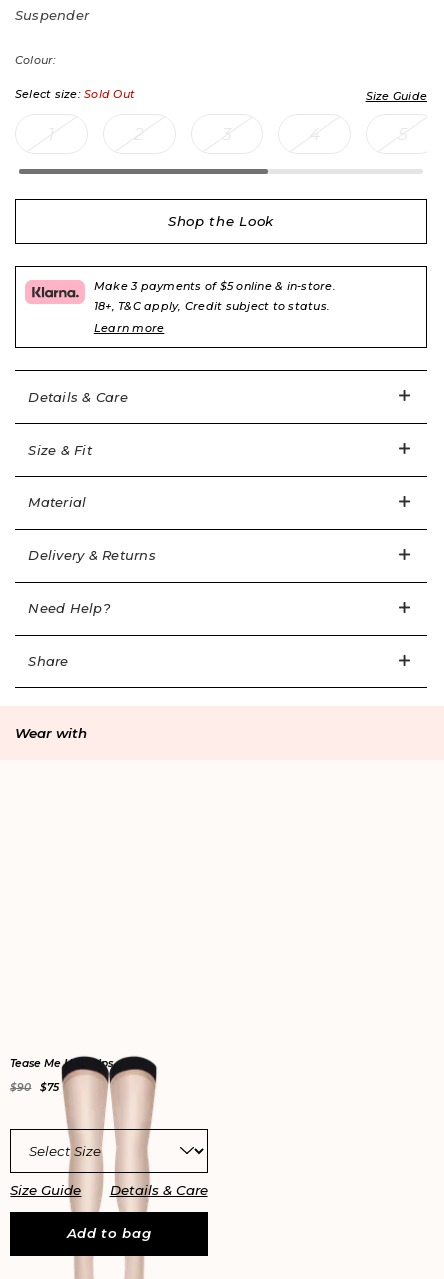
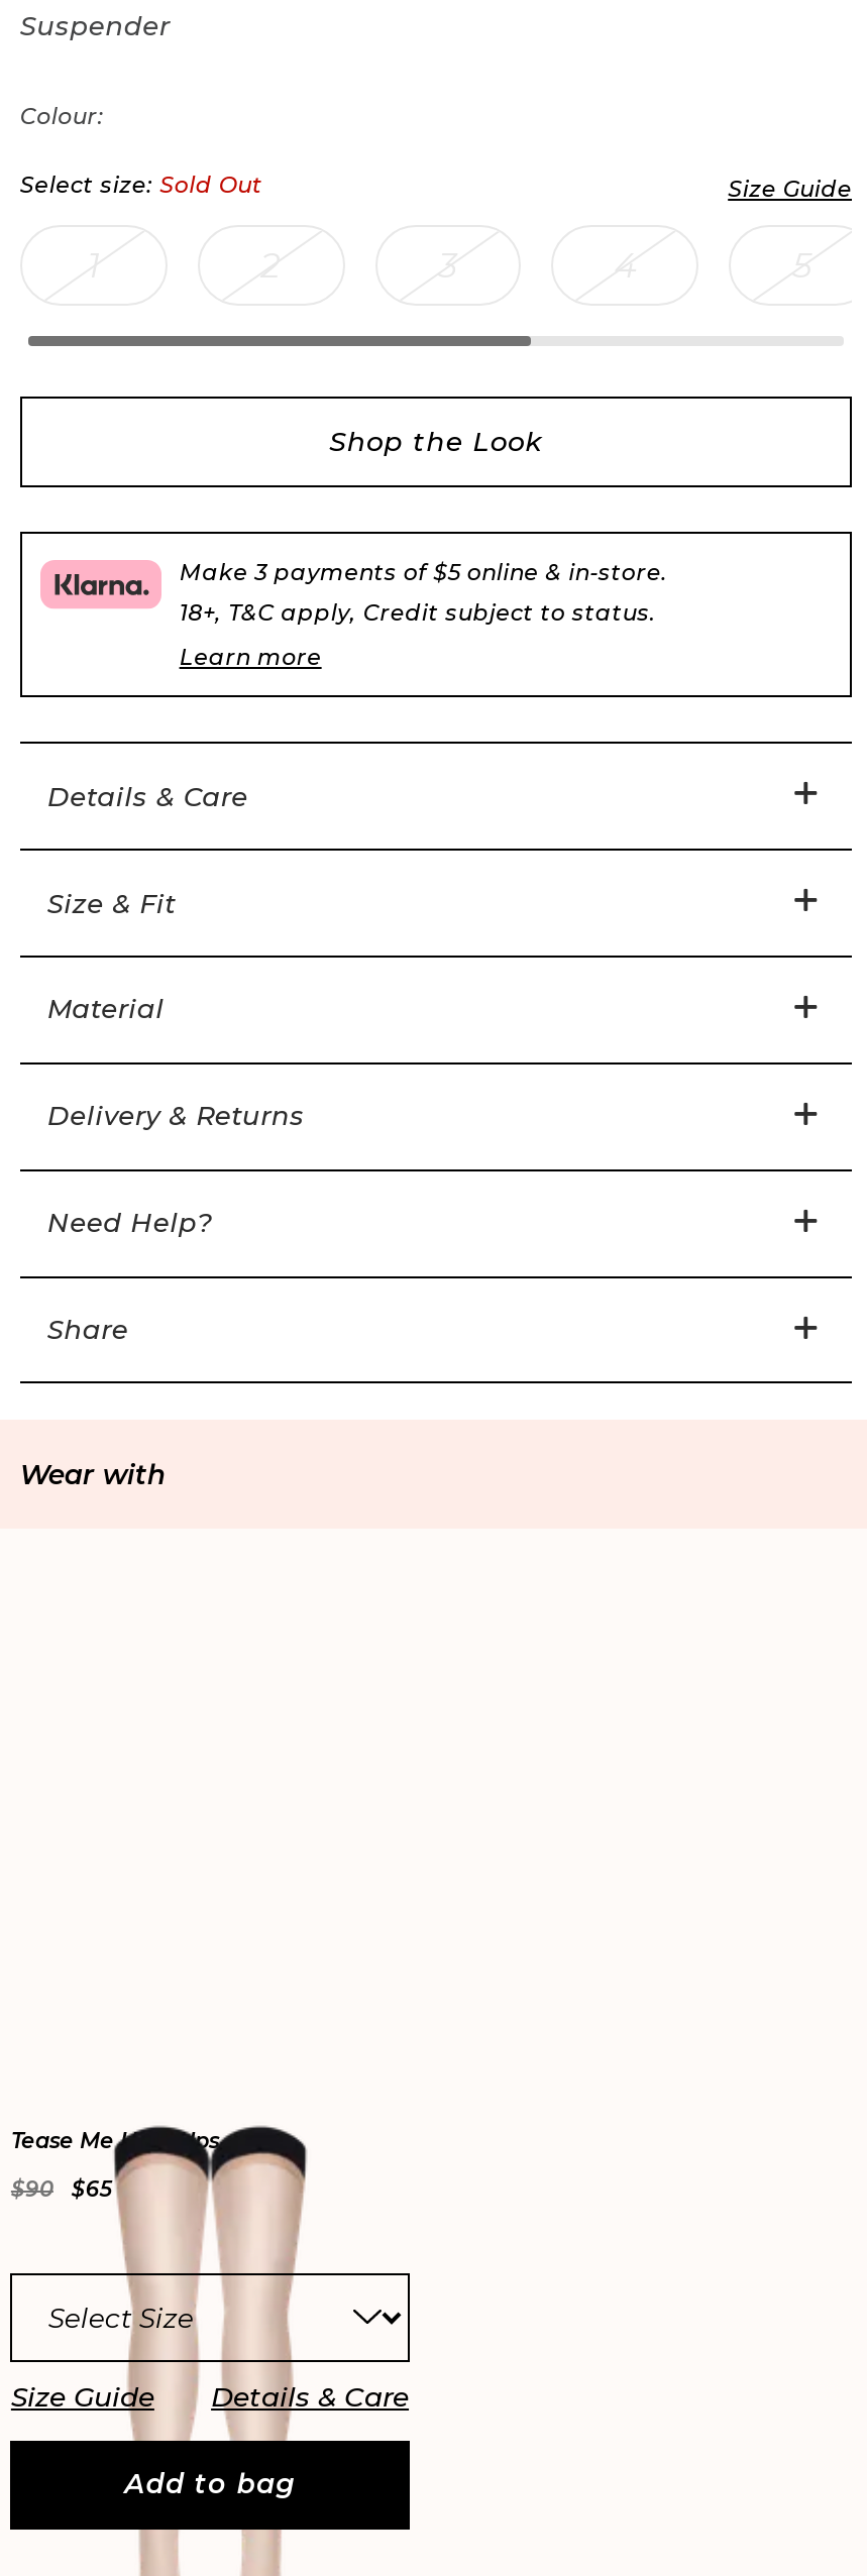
[10,1081,59,1094] $90 $75 -> [11,2176,112,2202] $90 $65

